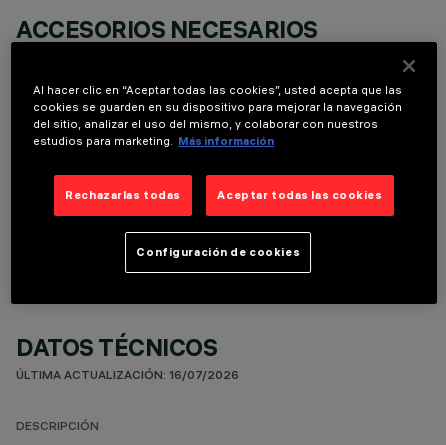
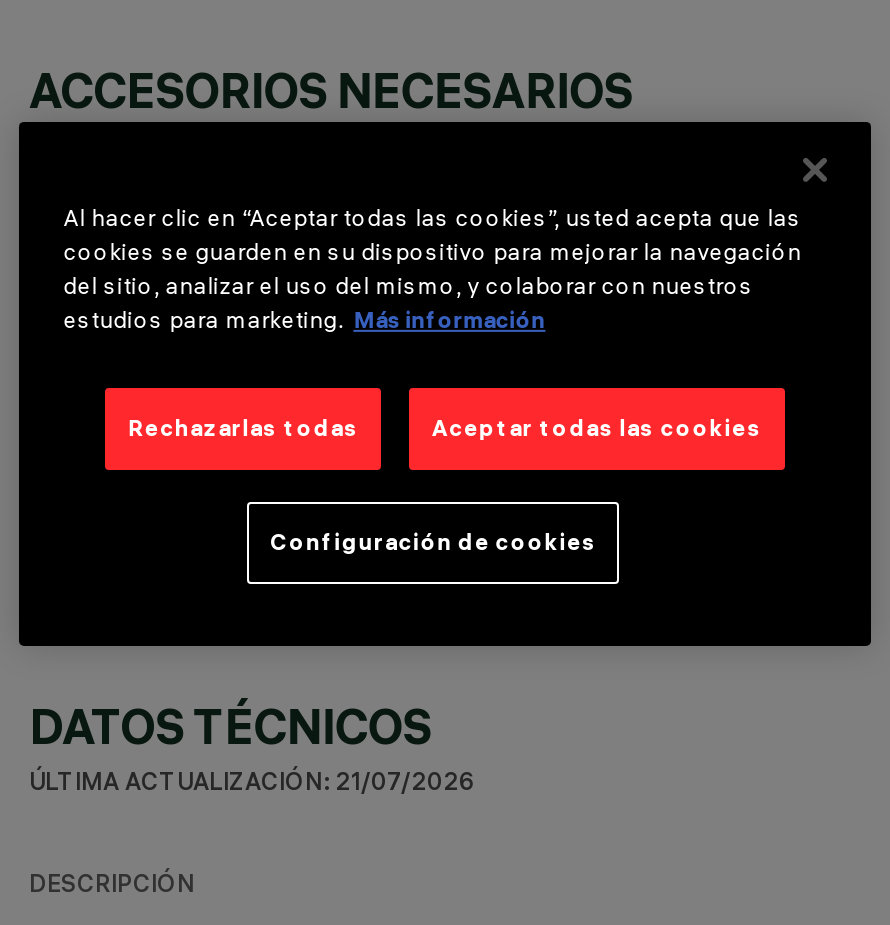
[16,370,239,383] ÚLTIMA ACTUALIZACIÓN: 16/07/2026 -> [29,772,475,798] ÚLTIMA ACTUALIZACIÓN: 21/07/2026

